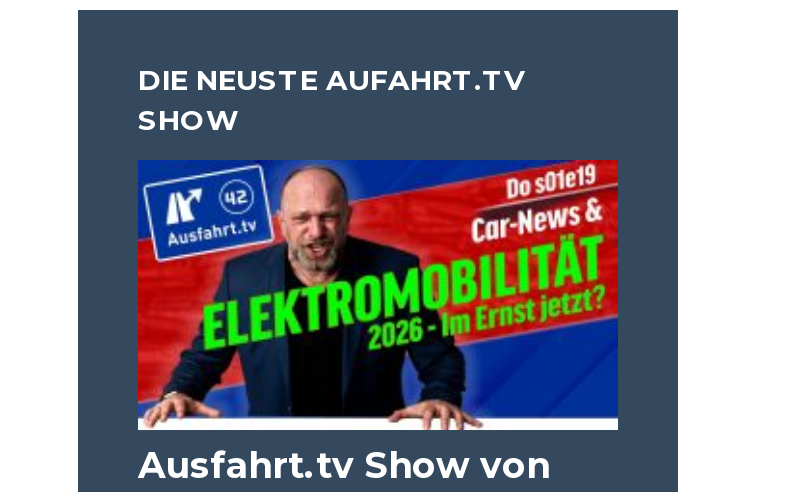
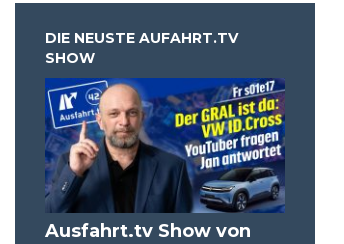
[136,158,620,432] [image] -> [45,78,285,214] [image]

